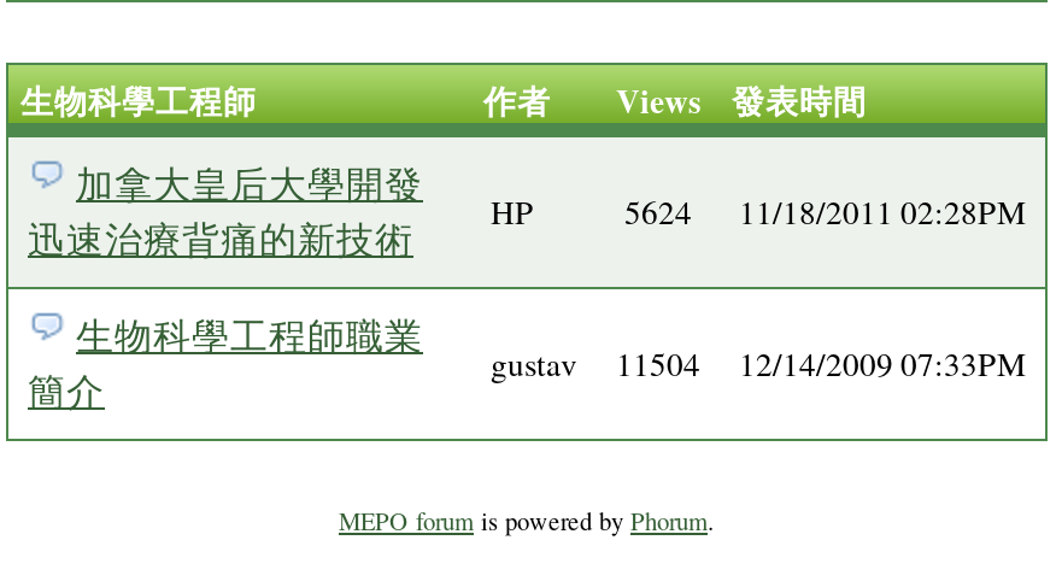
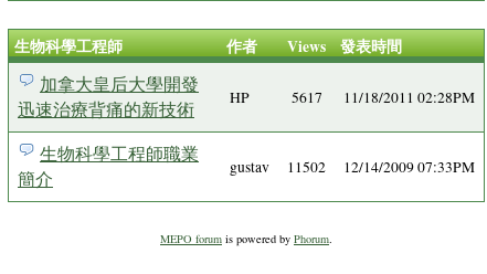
[624,190,1026,234] 5624 11/18/2011 02:28PM -> [291,87,475,107] 5617 11/18/2011 02:28PM
[491,342,1026,386] gustav 11504 12/14/2009 07:33PM -> [230,157,475,177] gustav 11502 12/14/2009 07:33PM

